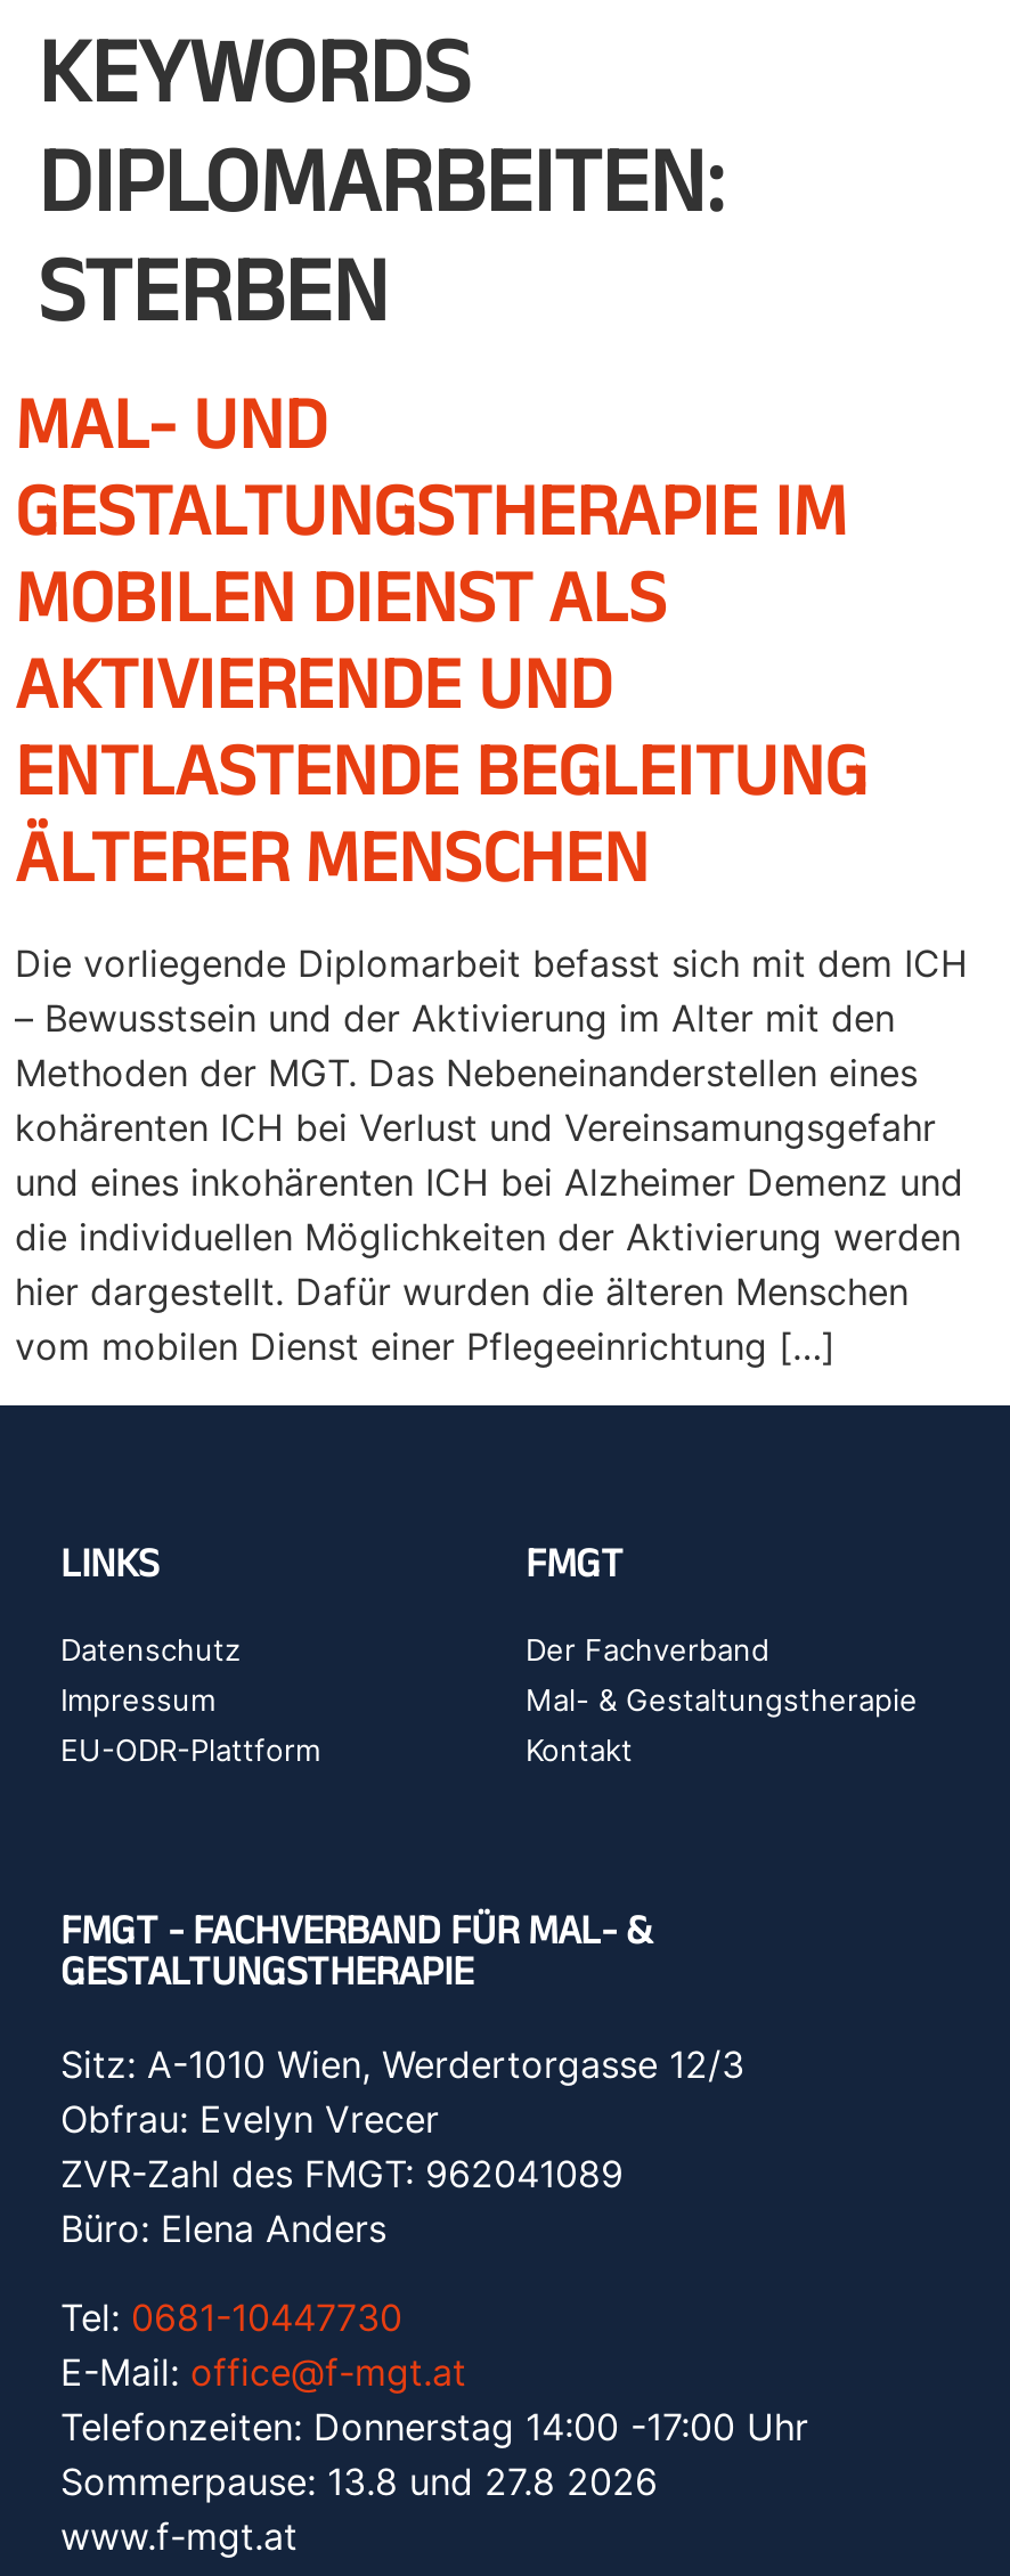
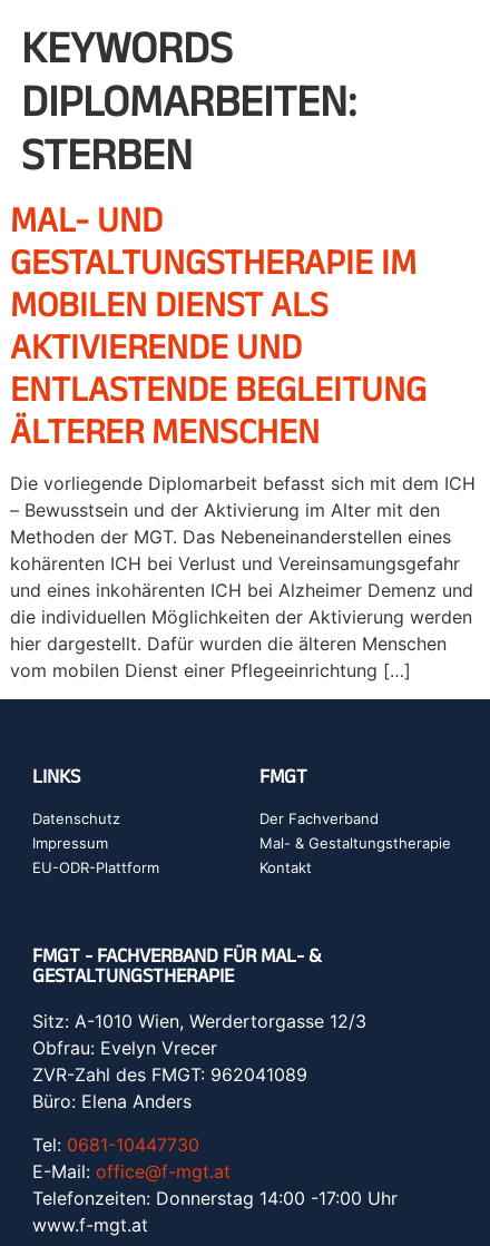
[60,2458,658,2504] Sommerpause: 13.8 und 27.8 2026 -> none

